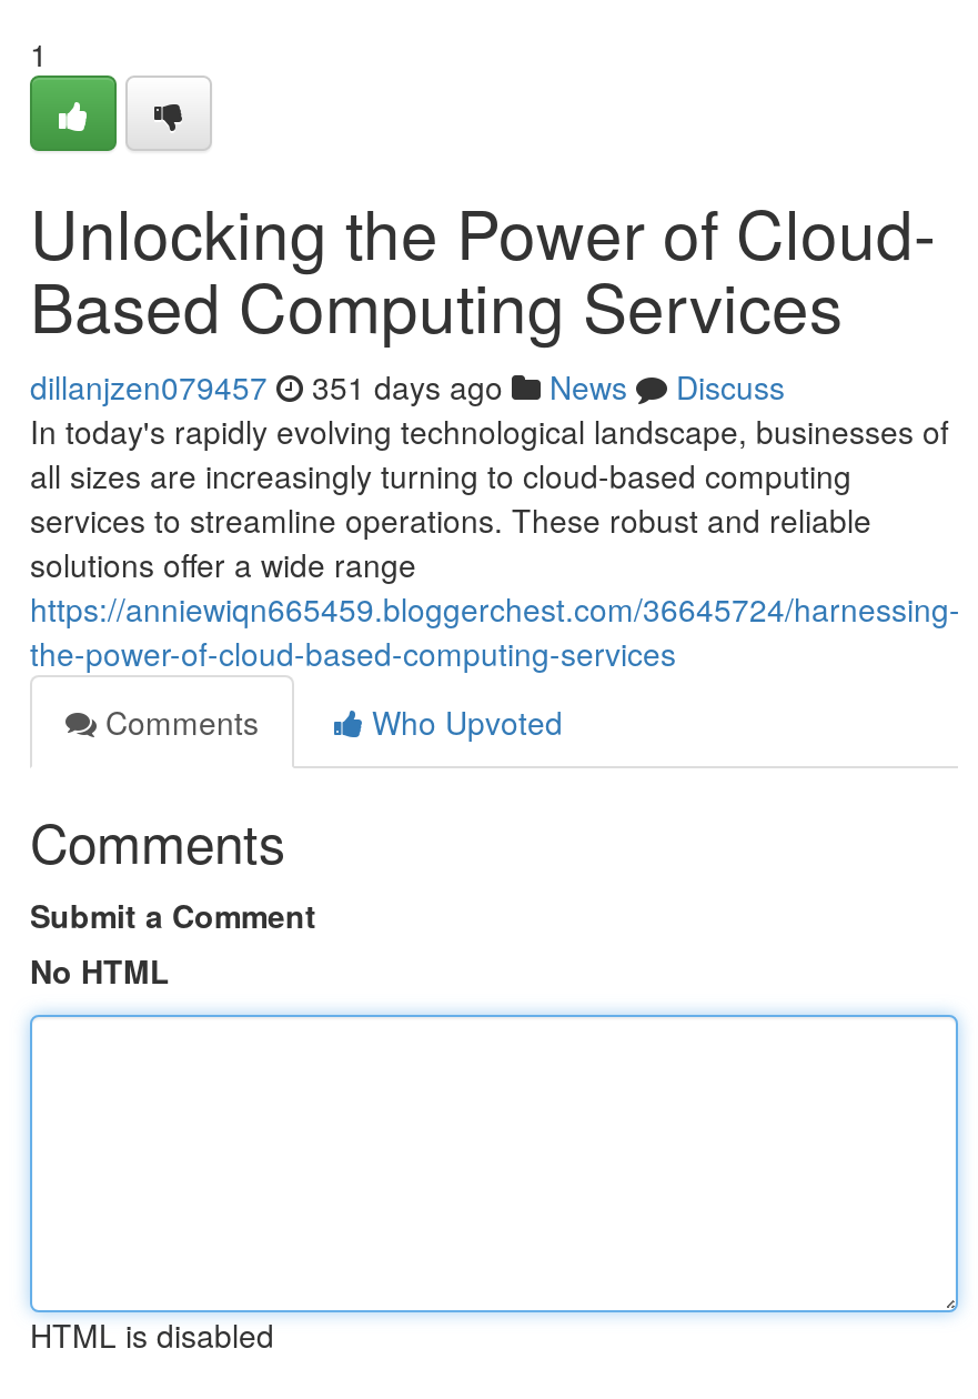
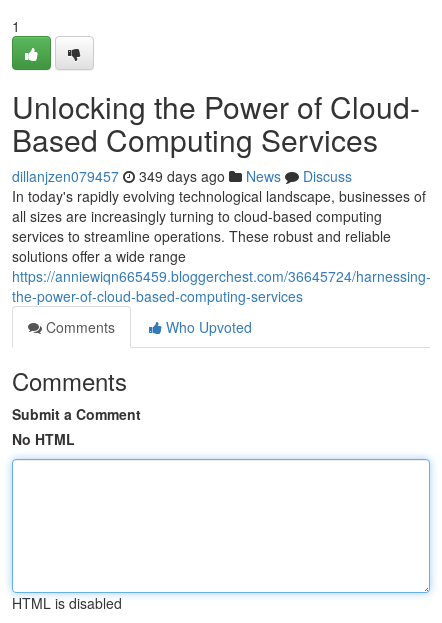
[30,364,785,409] dillanjzen079457 351 days ago News Discuss -> [12,166,352,186] dillanjzen079457 349 days ago News Discuss

